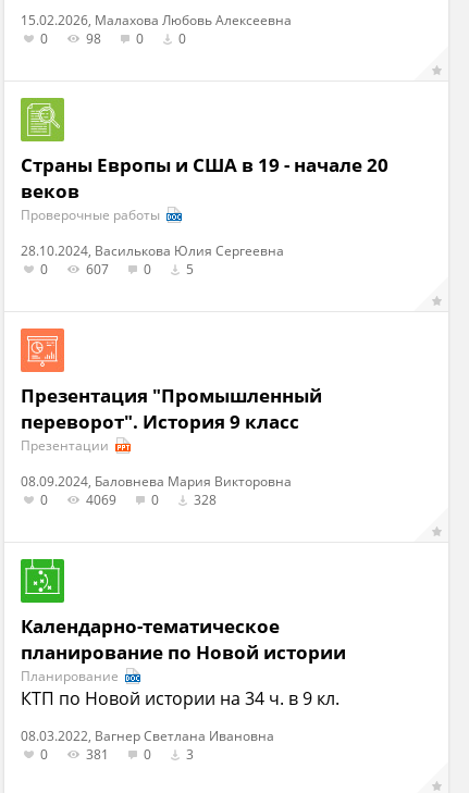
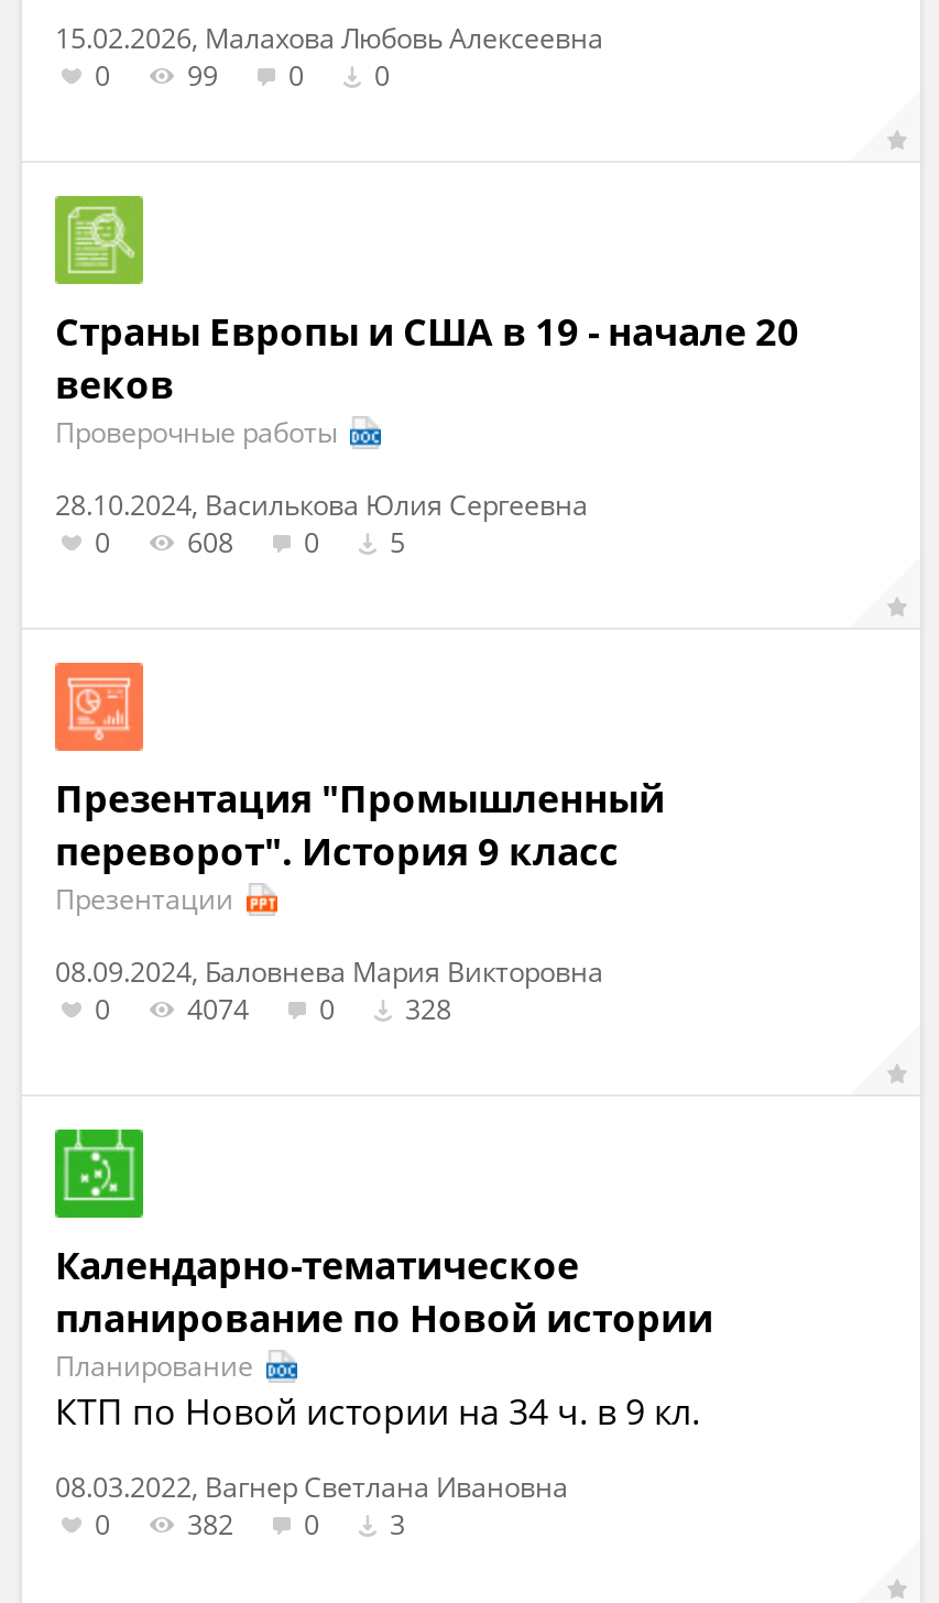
[37,30,186,48] 0 98 0 0 -> [88,58,390,96] 0 99 0 0
[37,260,194,279] 0 607 0 5 -> [88,525,405,562] 0 608 0 5
[37,491,217,510] 0 4069 0 328 -> [88,992,451,1029] 0 4074 0 328
[37,746,194,764] 0 381 0 3 -> [88,1507,405,1544] 0 382 0 3

